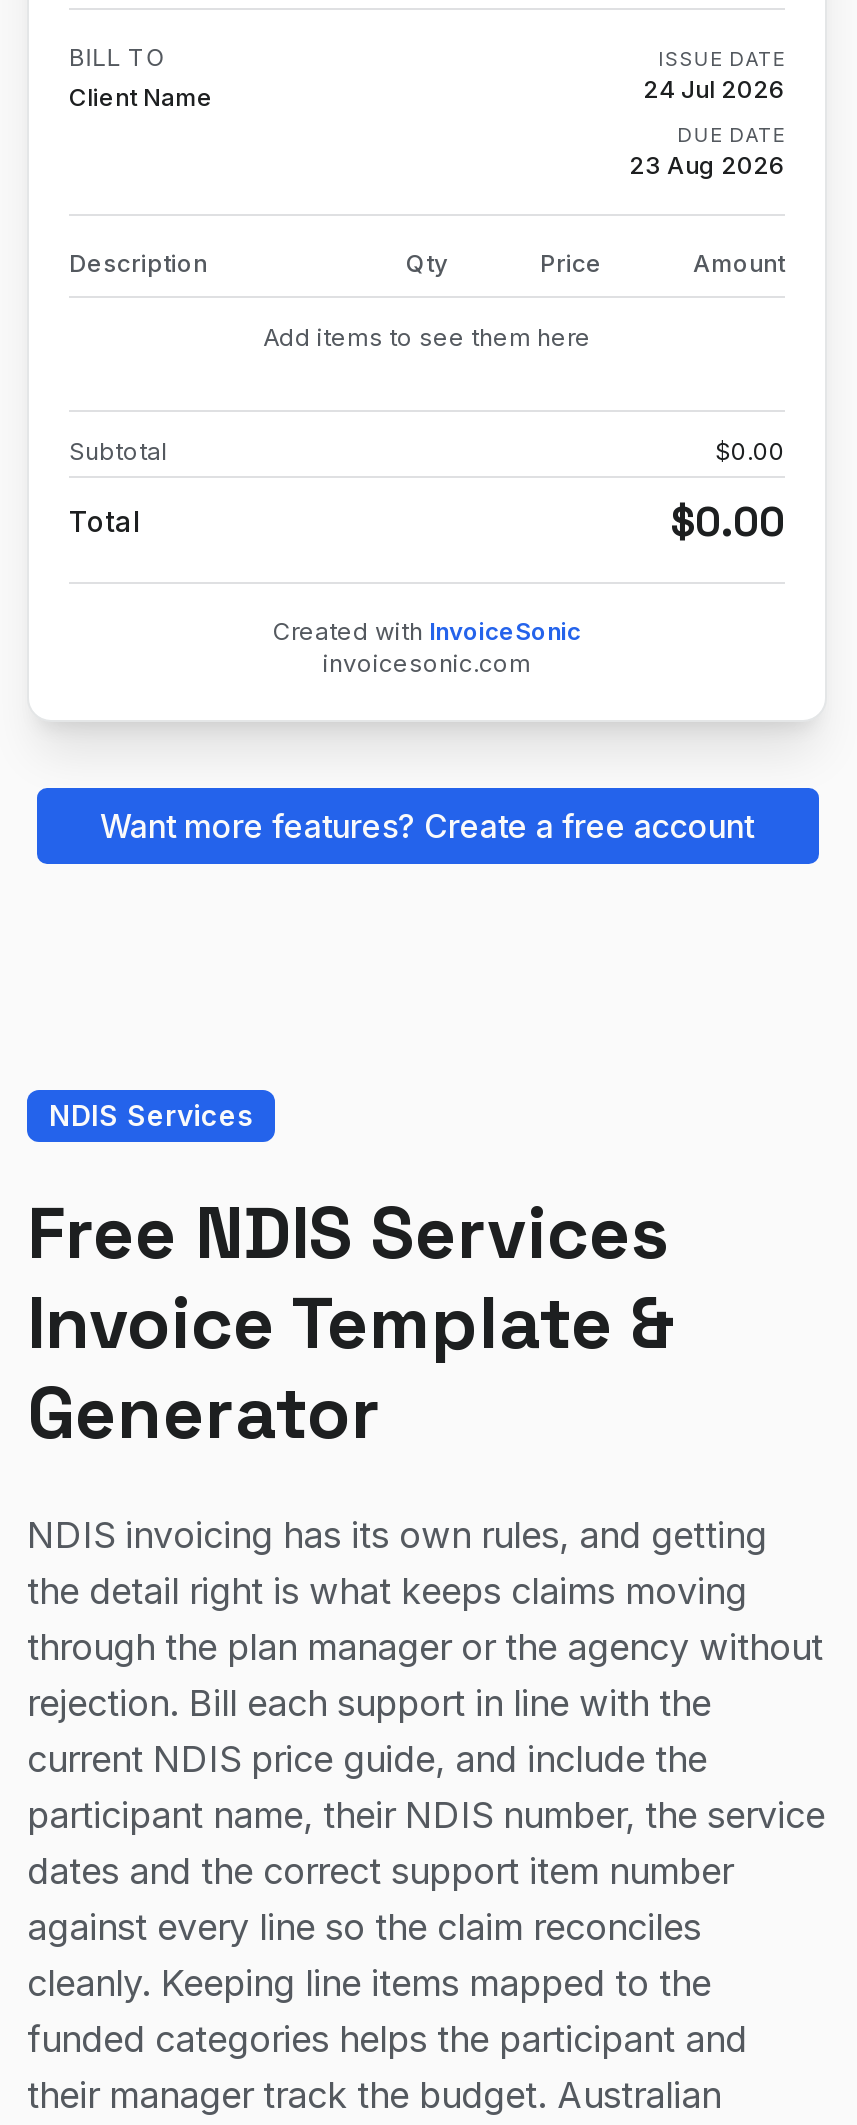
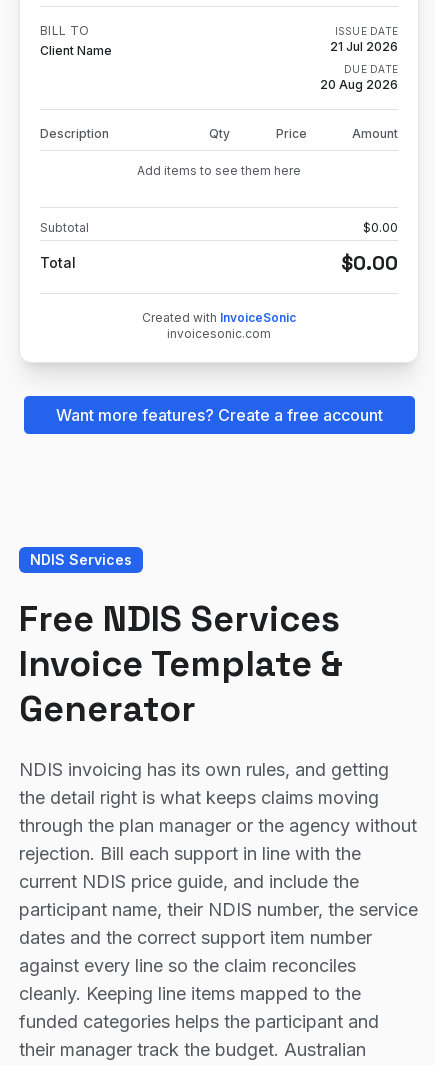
[643,74,785,104] 24 Jul 2026 -> [330,39,398,54] 21 Jul 2026
[629,150,785,180] 23 Aug 2026 -> [320,77,398,92] 20 Aug 2026

